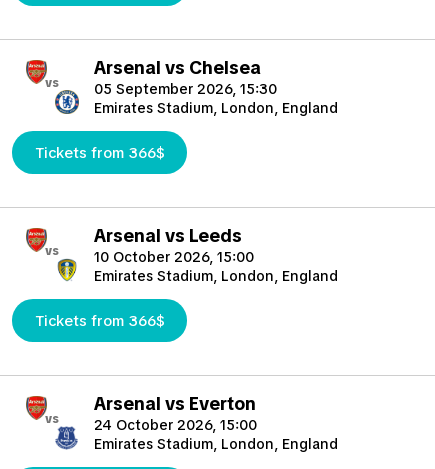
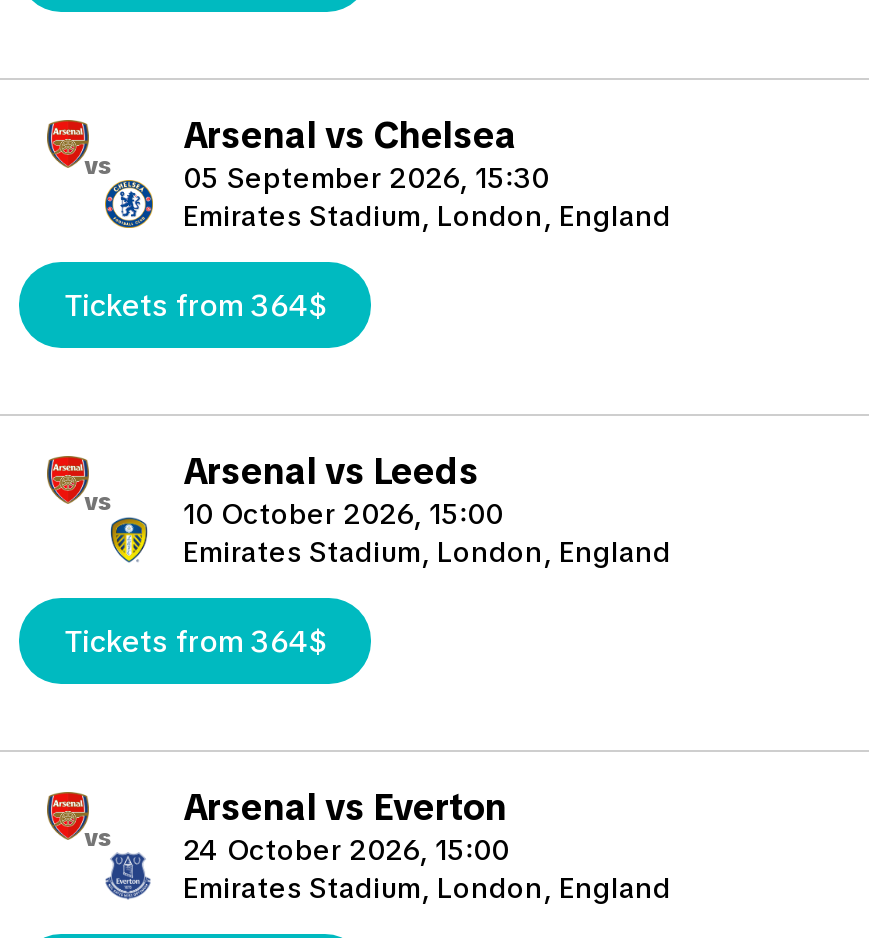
[34,142,164,162] Tickets from 366$ -> [64,285,326,325] Tickets from 364$
[34,310,164,330] Tickets from 366$ -> [64,621,326,661] Tickets from 364$

